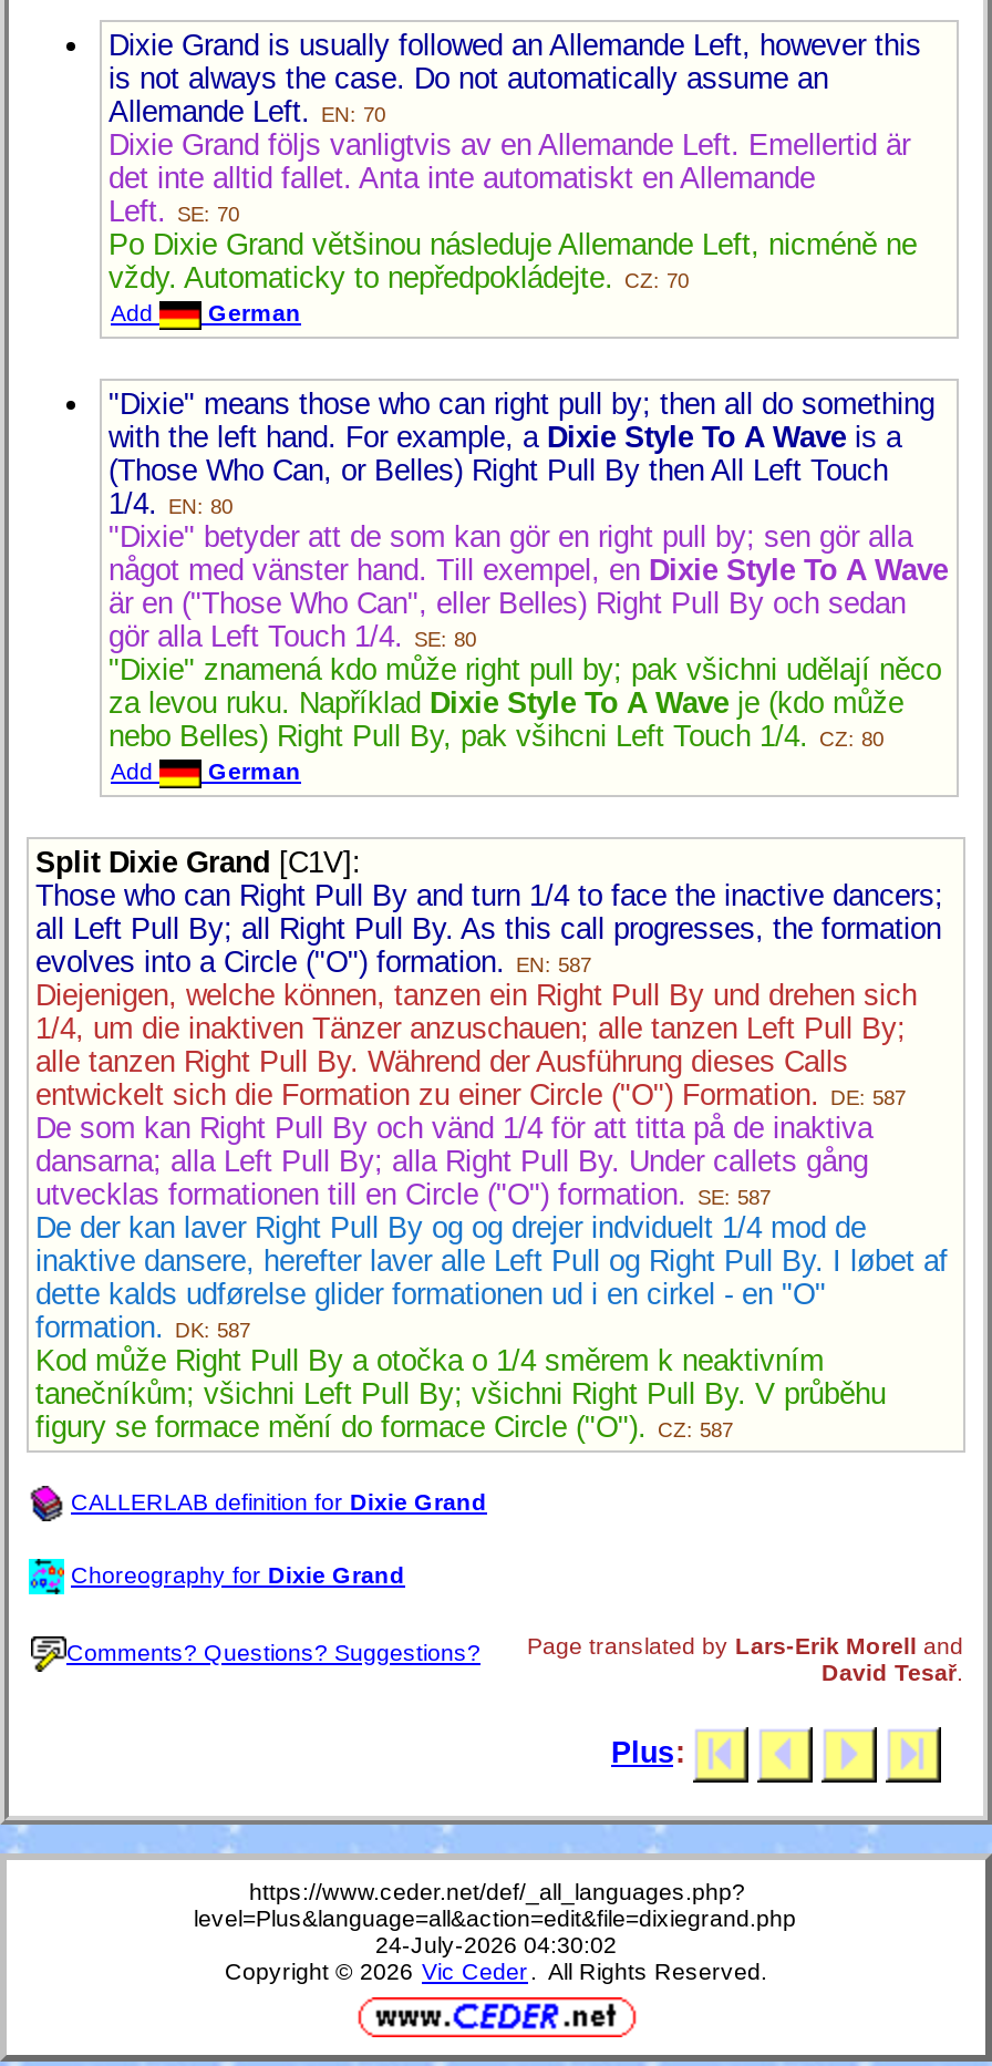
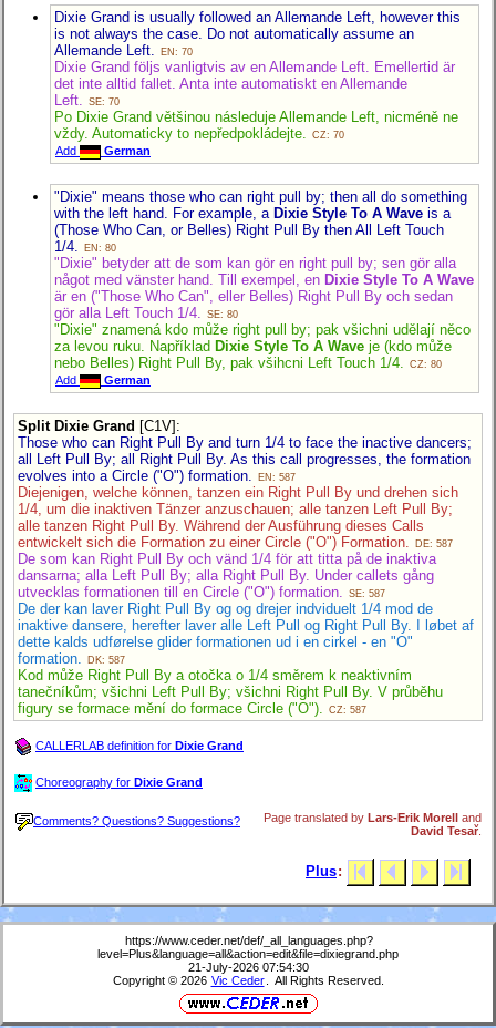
[375,1931,617,1958] 24-July-2026 04:30:02 -> [188,961,308,974] 21-July-2026 07:54:30

